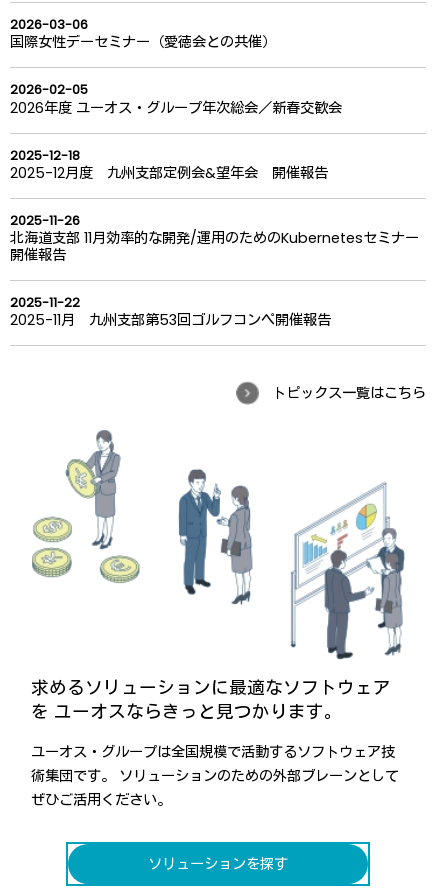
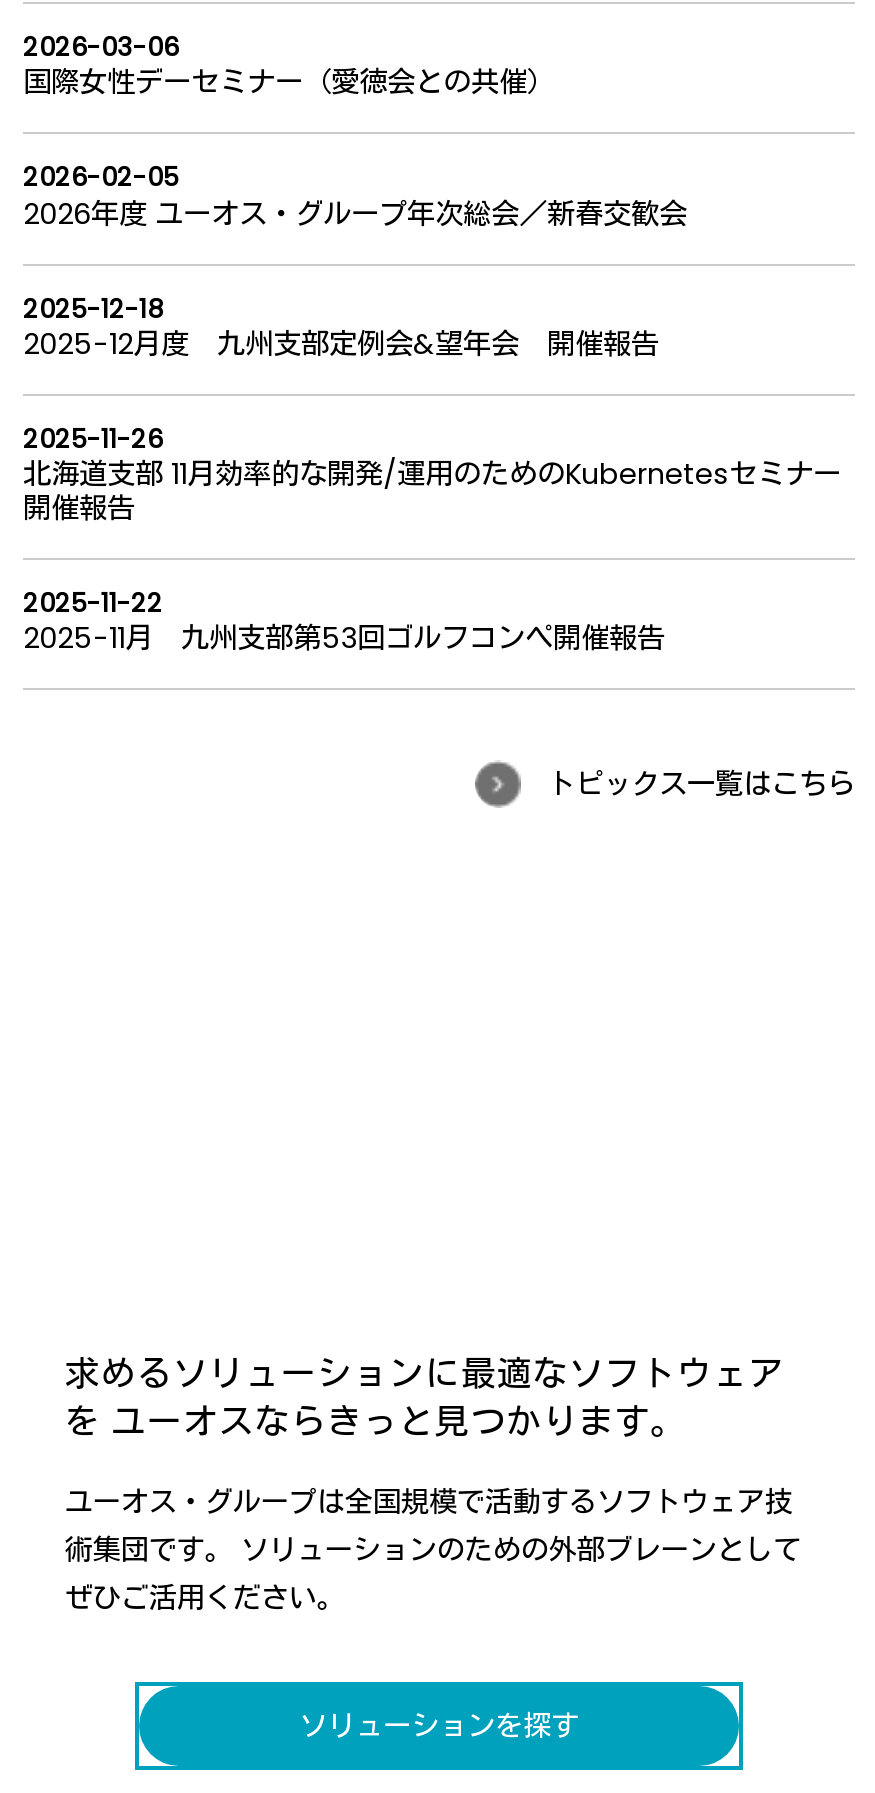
[31,429,140,584] [image] -> none
[178,469,253,605] [image] -> none
[290,482,405,660] [image] -> none

